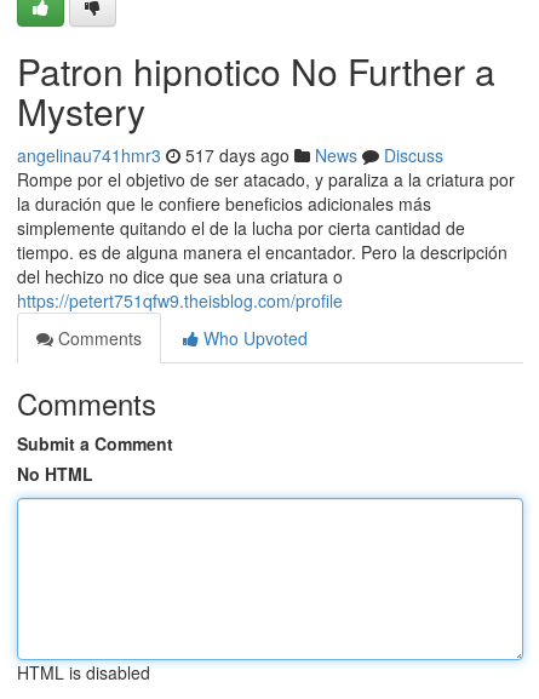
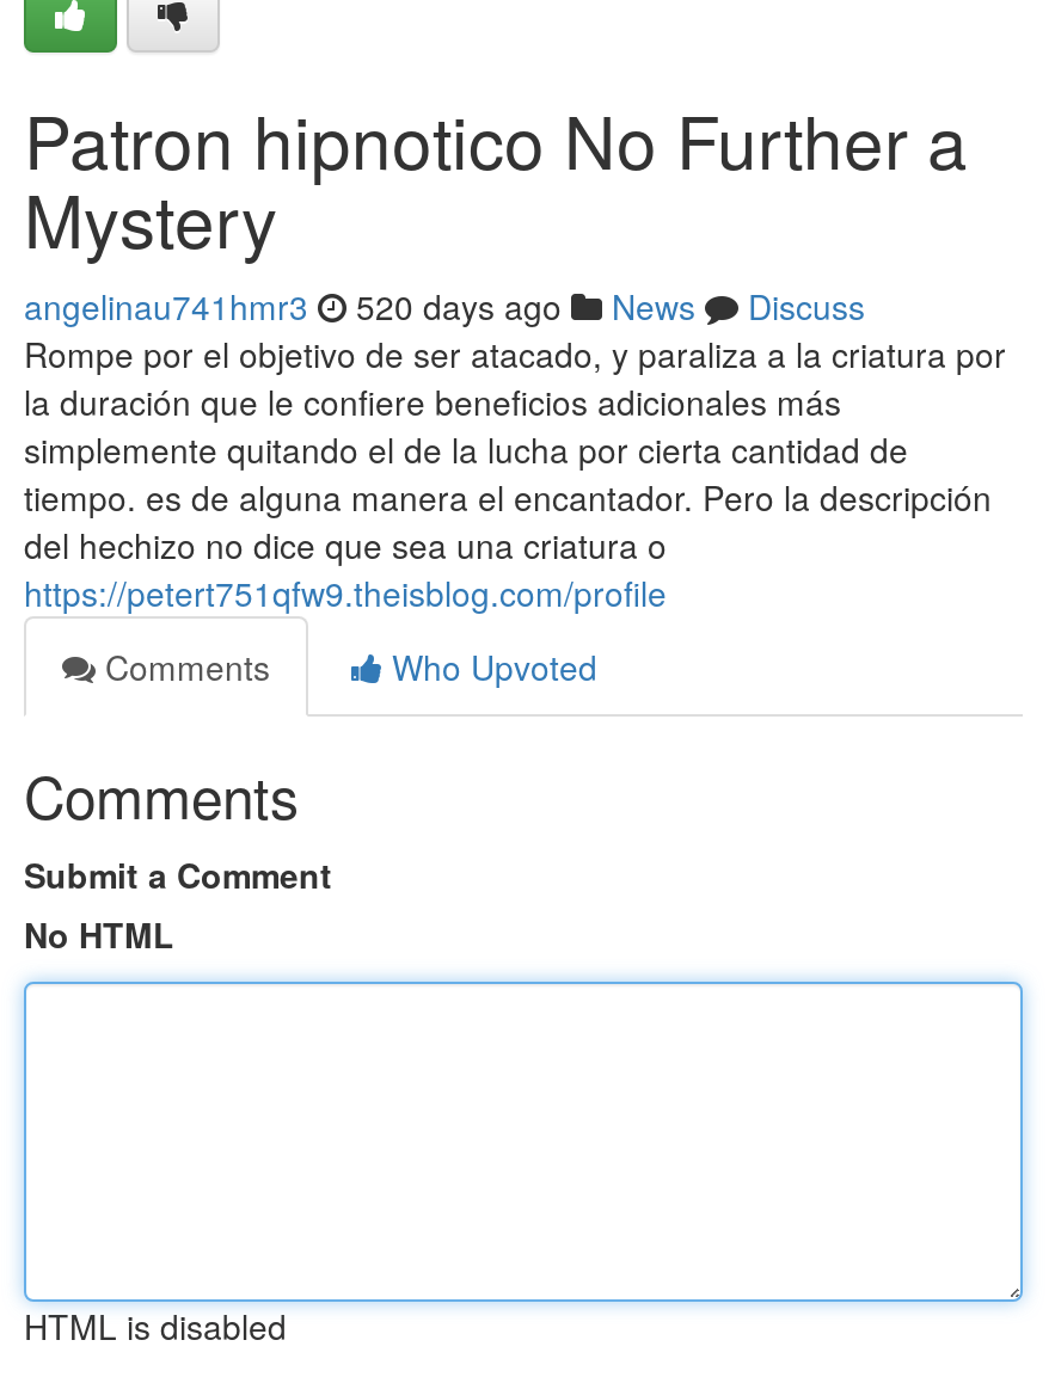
[17,143,443,167] angelinau741hmr3 517 days ago News Discuss -> [24,282,865,330] angelinau741hmr3 520 days ago News Discuss

